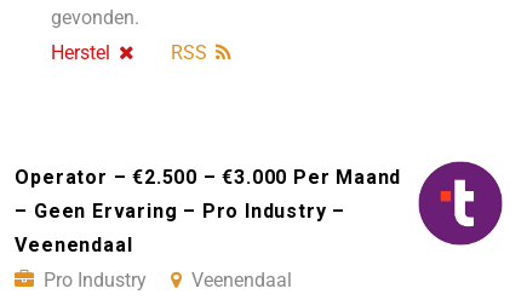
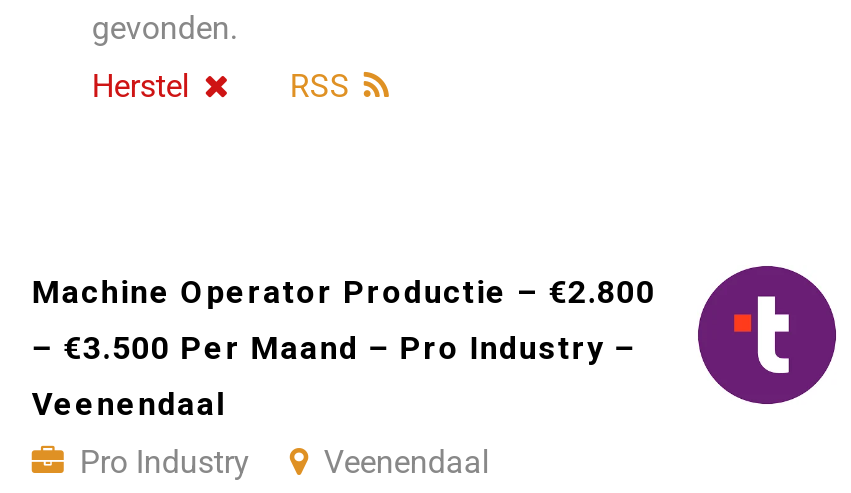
[15,166,401,189] Operator – €2.500 – €3.000 Per Maand -> [32,274,656,312] Machine Operator Productie – €2.800
[15,200,345,223] – Geen Ervaring – Pro Industry – -> [32,330,636,368] – €3.500 Per Maand – Pro Industry –

